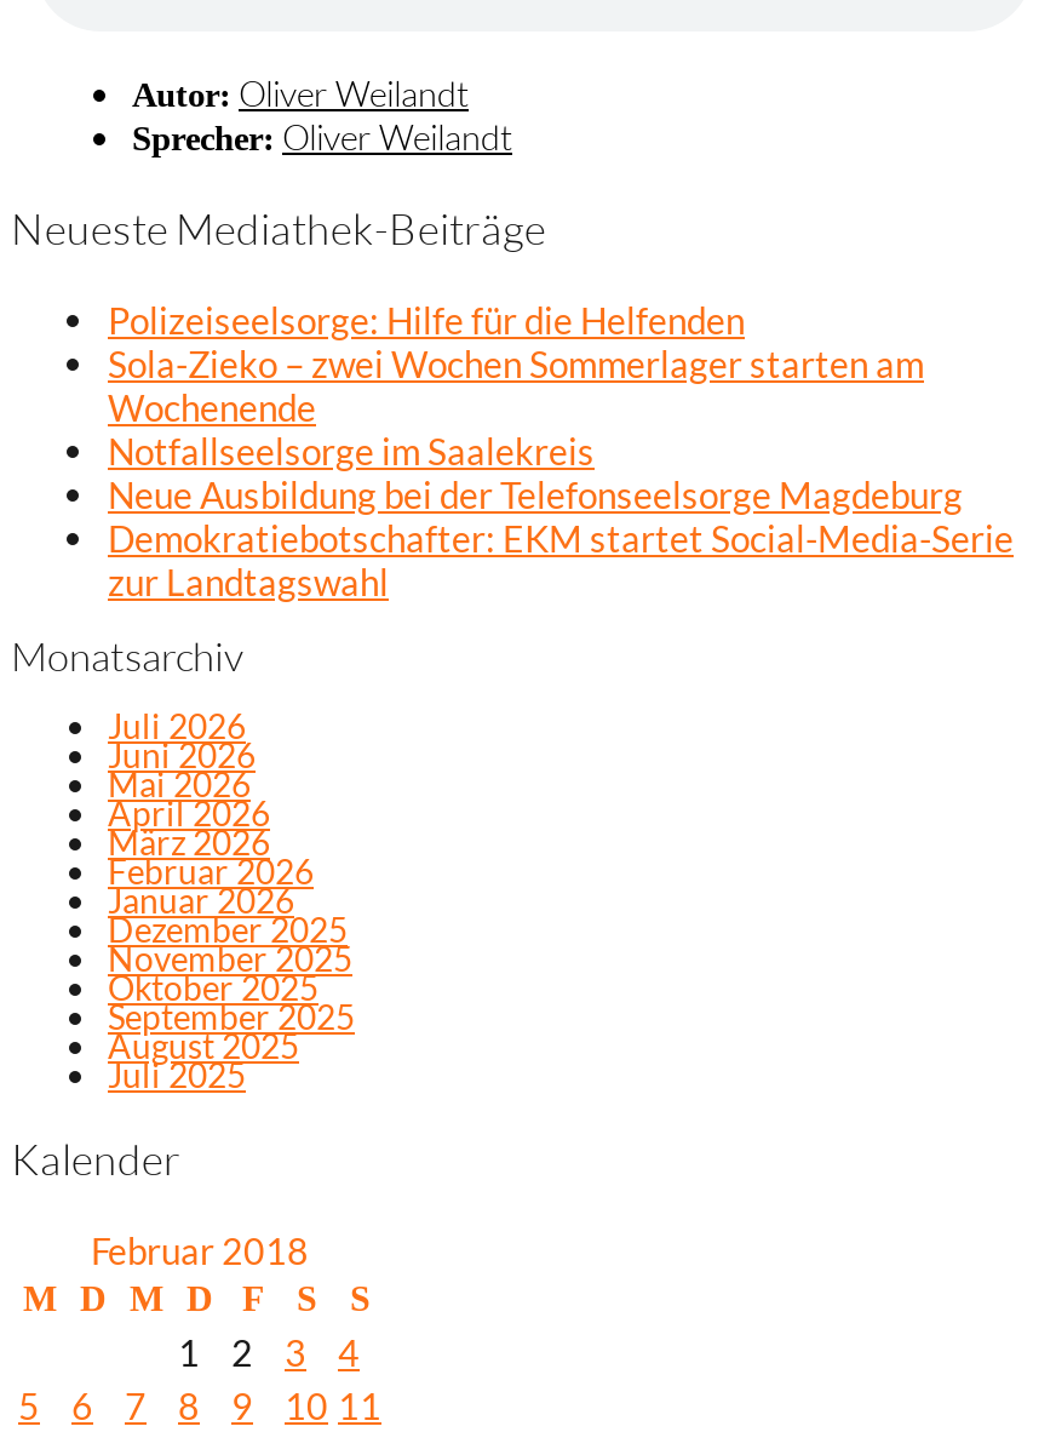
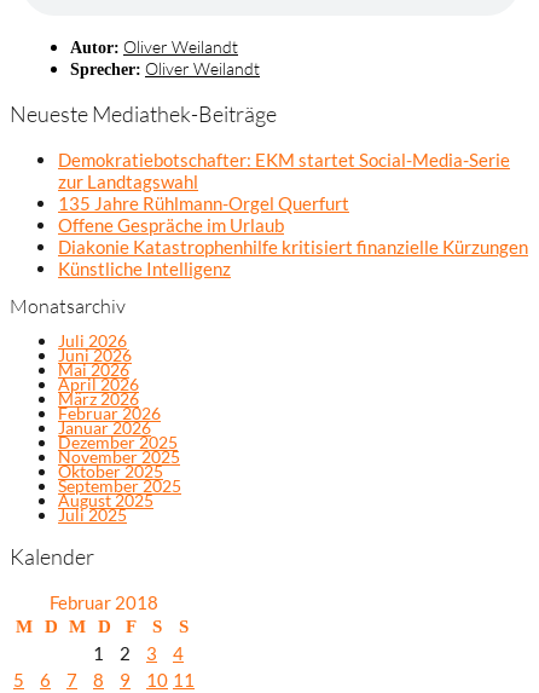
[108,298,963,516] Polizeiseelsorge: Hilfe für die Helfenden | Sola-Zieko – zwei Wochen Sommerlager starten am | Wochenende | Notfallseelsorge im Saalekreis | Neue Ausbildung bei der Telefonseelsorge Magdeburg -> none
moved [108,516,1014,603] -> [58,149,510,192]: Demokratiebotschafter: EKM startet Social-Media-Serie | zur Landtagswahl
none -> [58,192,528,279] 135 Jahre Rühlmann-Orgel Querfurt | Offene Gespräche im Urlaub | Diakonie Katastrophenhilfe kritisiert finanzielle Kürzungen | Künstliche Intelligenz

